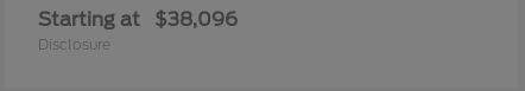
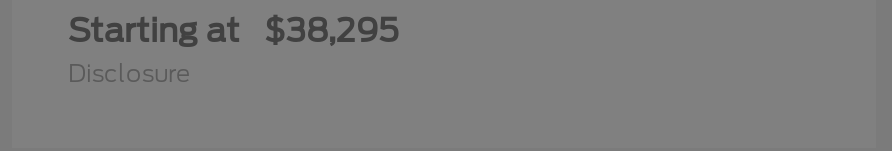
[38,8,238,30] Starting at $38,096 -> [68,12,398,50] Starting at $38,295

